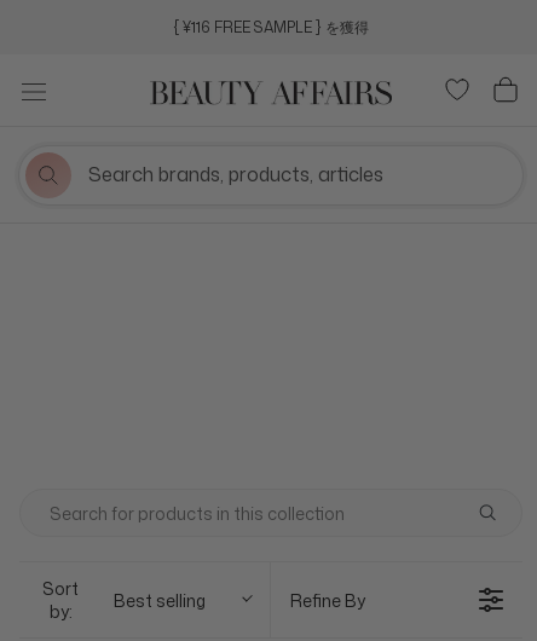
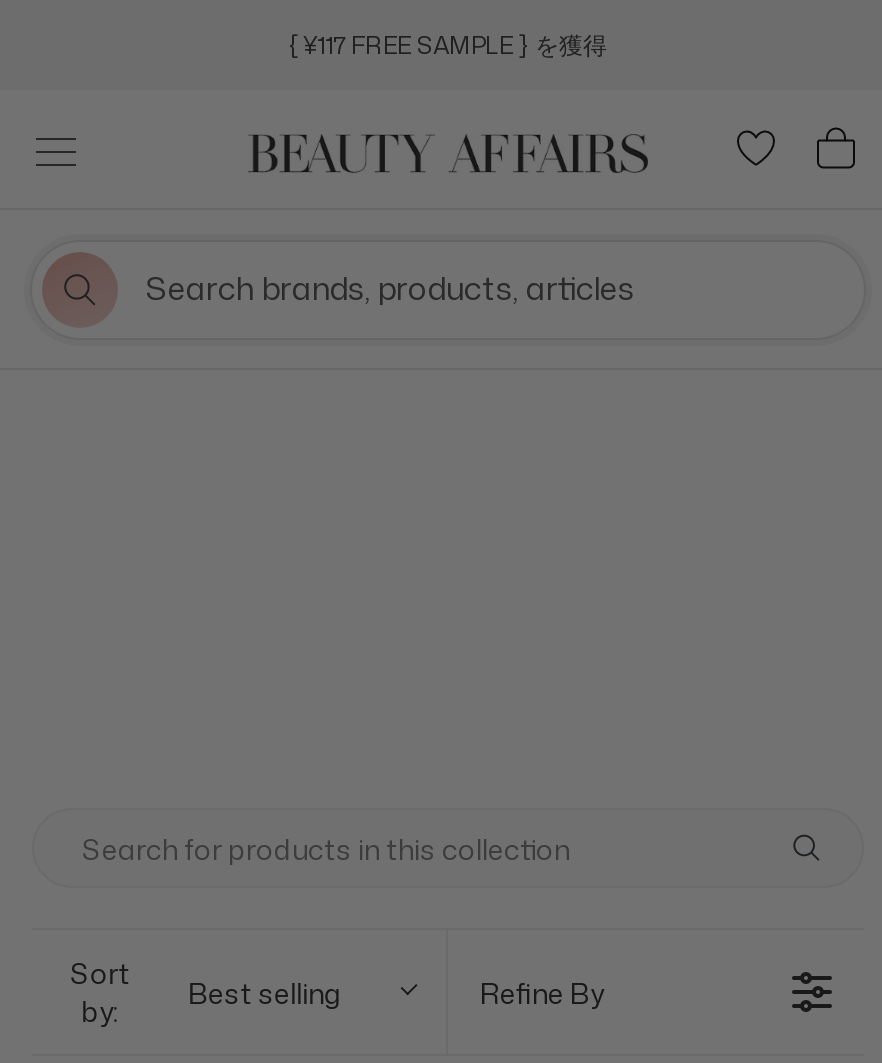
[174,16,368,37] { ¥116 FREE SAMPLE } を獲得 -> [289,27,607,61] { ¥117 FREE SAMPLE } を獲得

